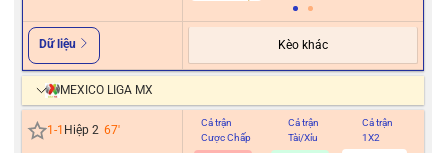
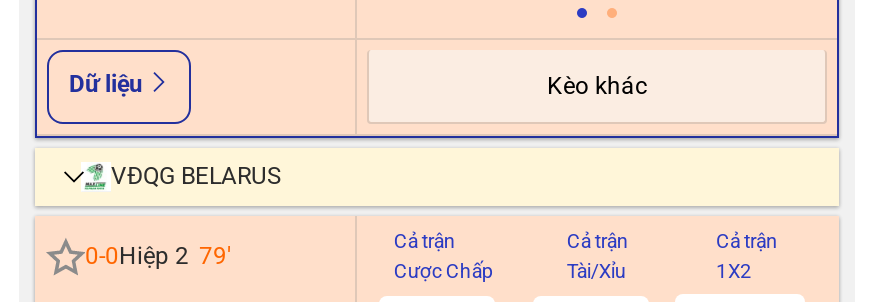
[60,83,153,97] MEXICO LIGA MX -> [111,162,281,190] VĐQG BELARUS
[47,123,118,137] 1-1Hiệp 2 67 -> [85,242,227,270] 0-0Hiệp 2 79

